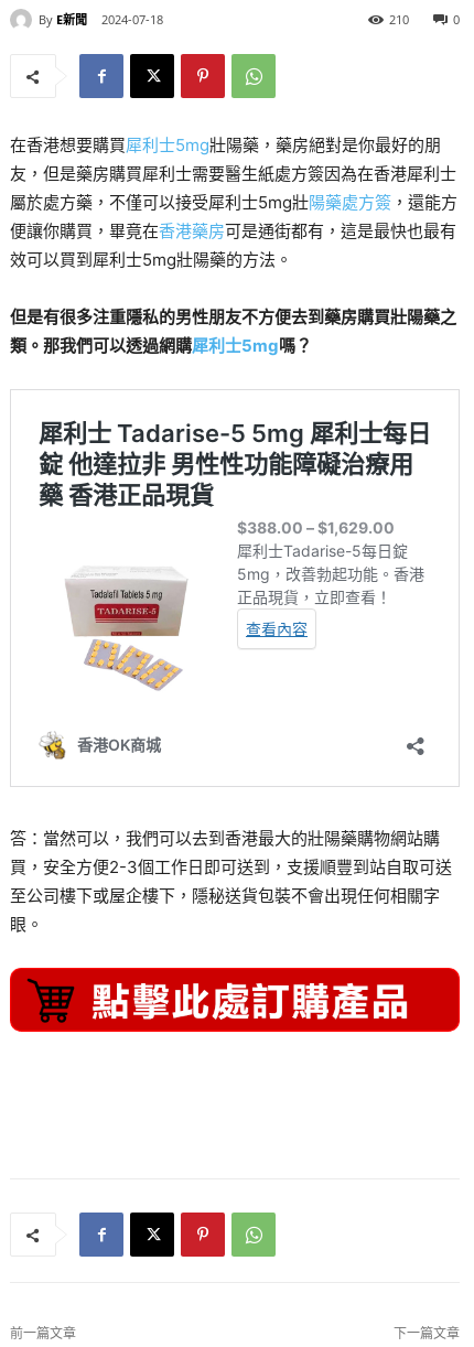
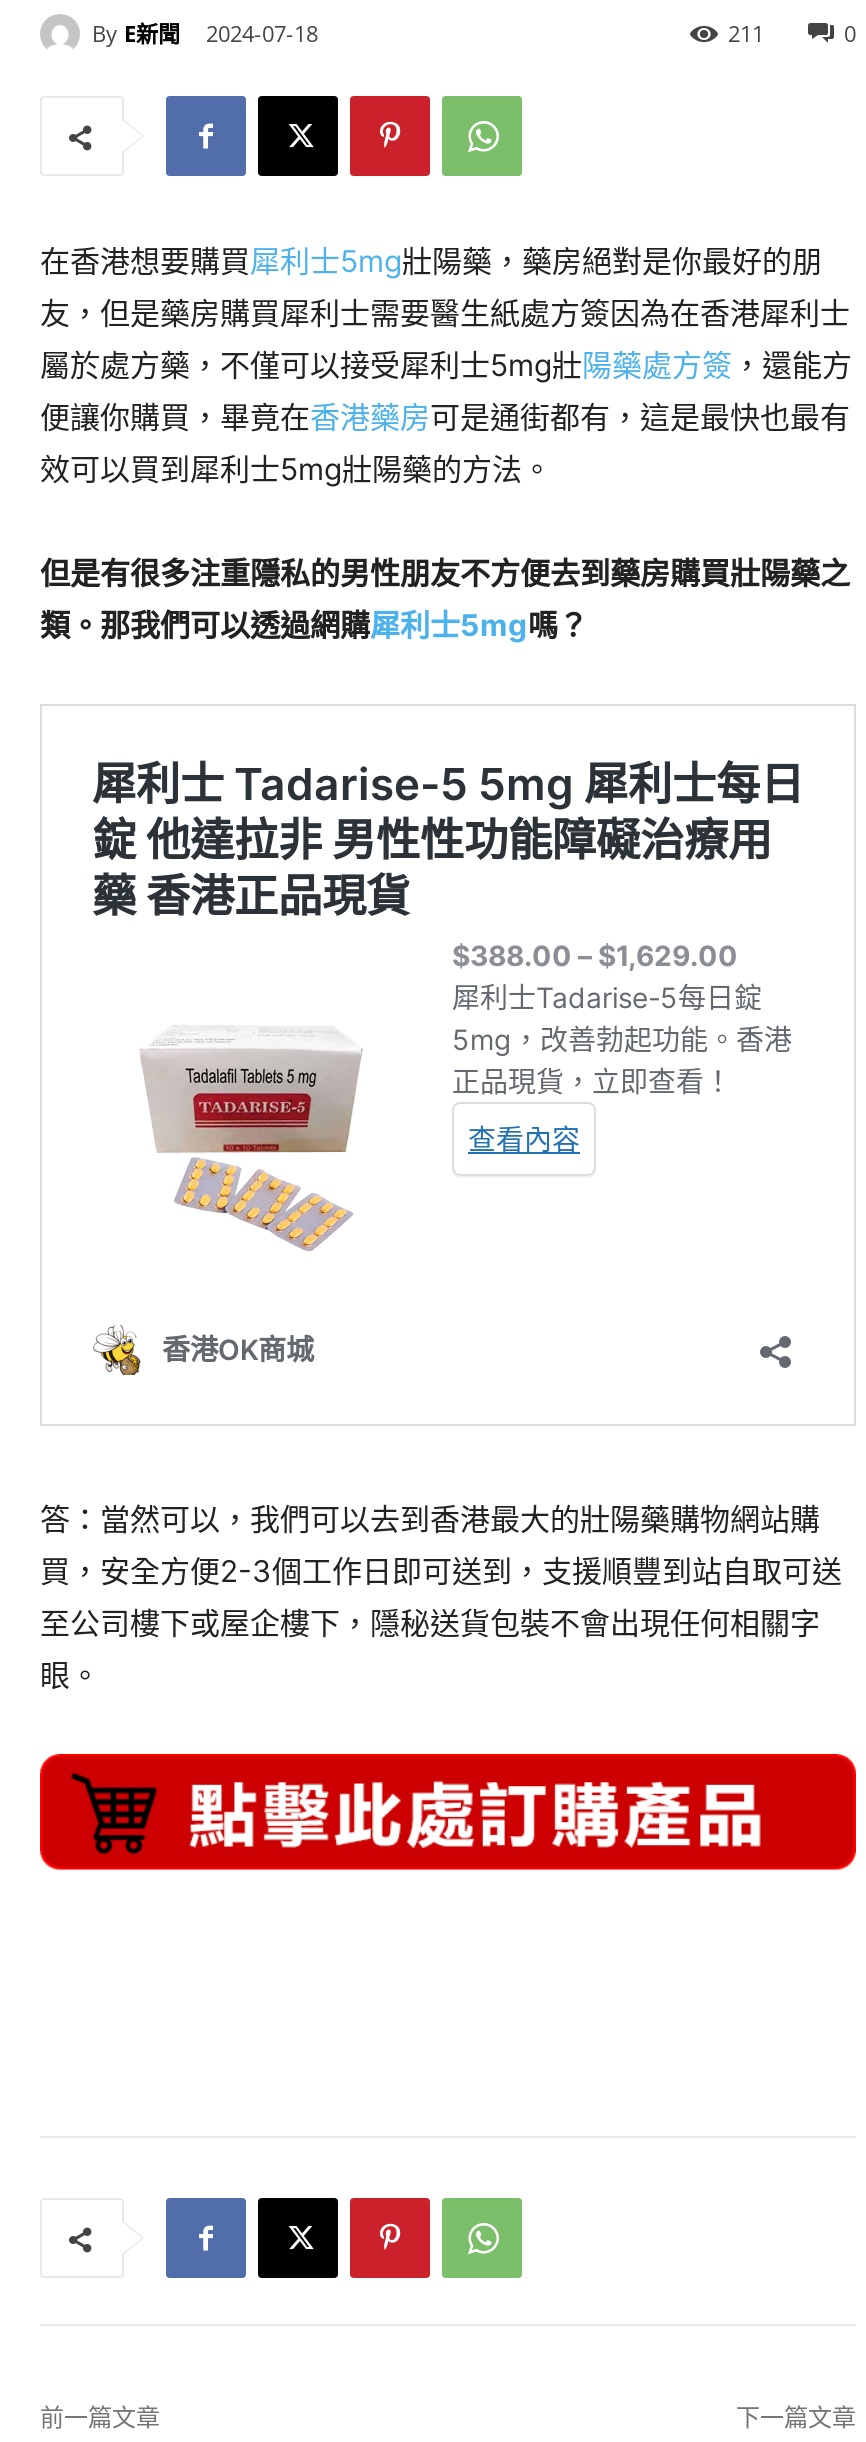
[389,11,409,28] 210 -> [728,18,764,48] 211

